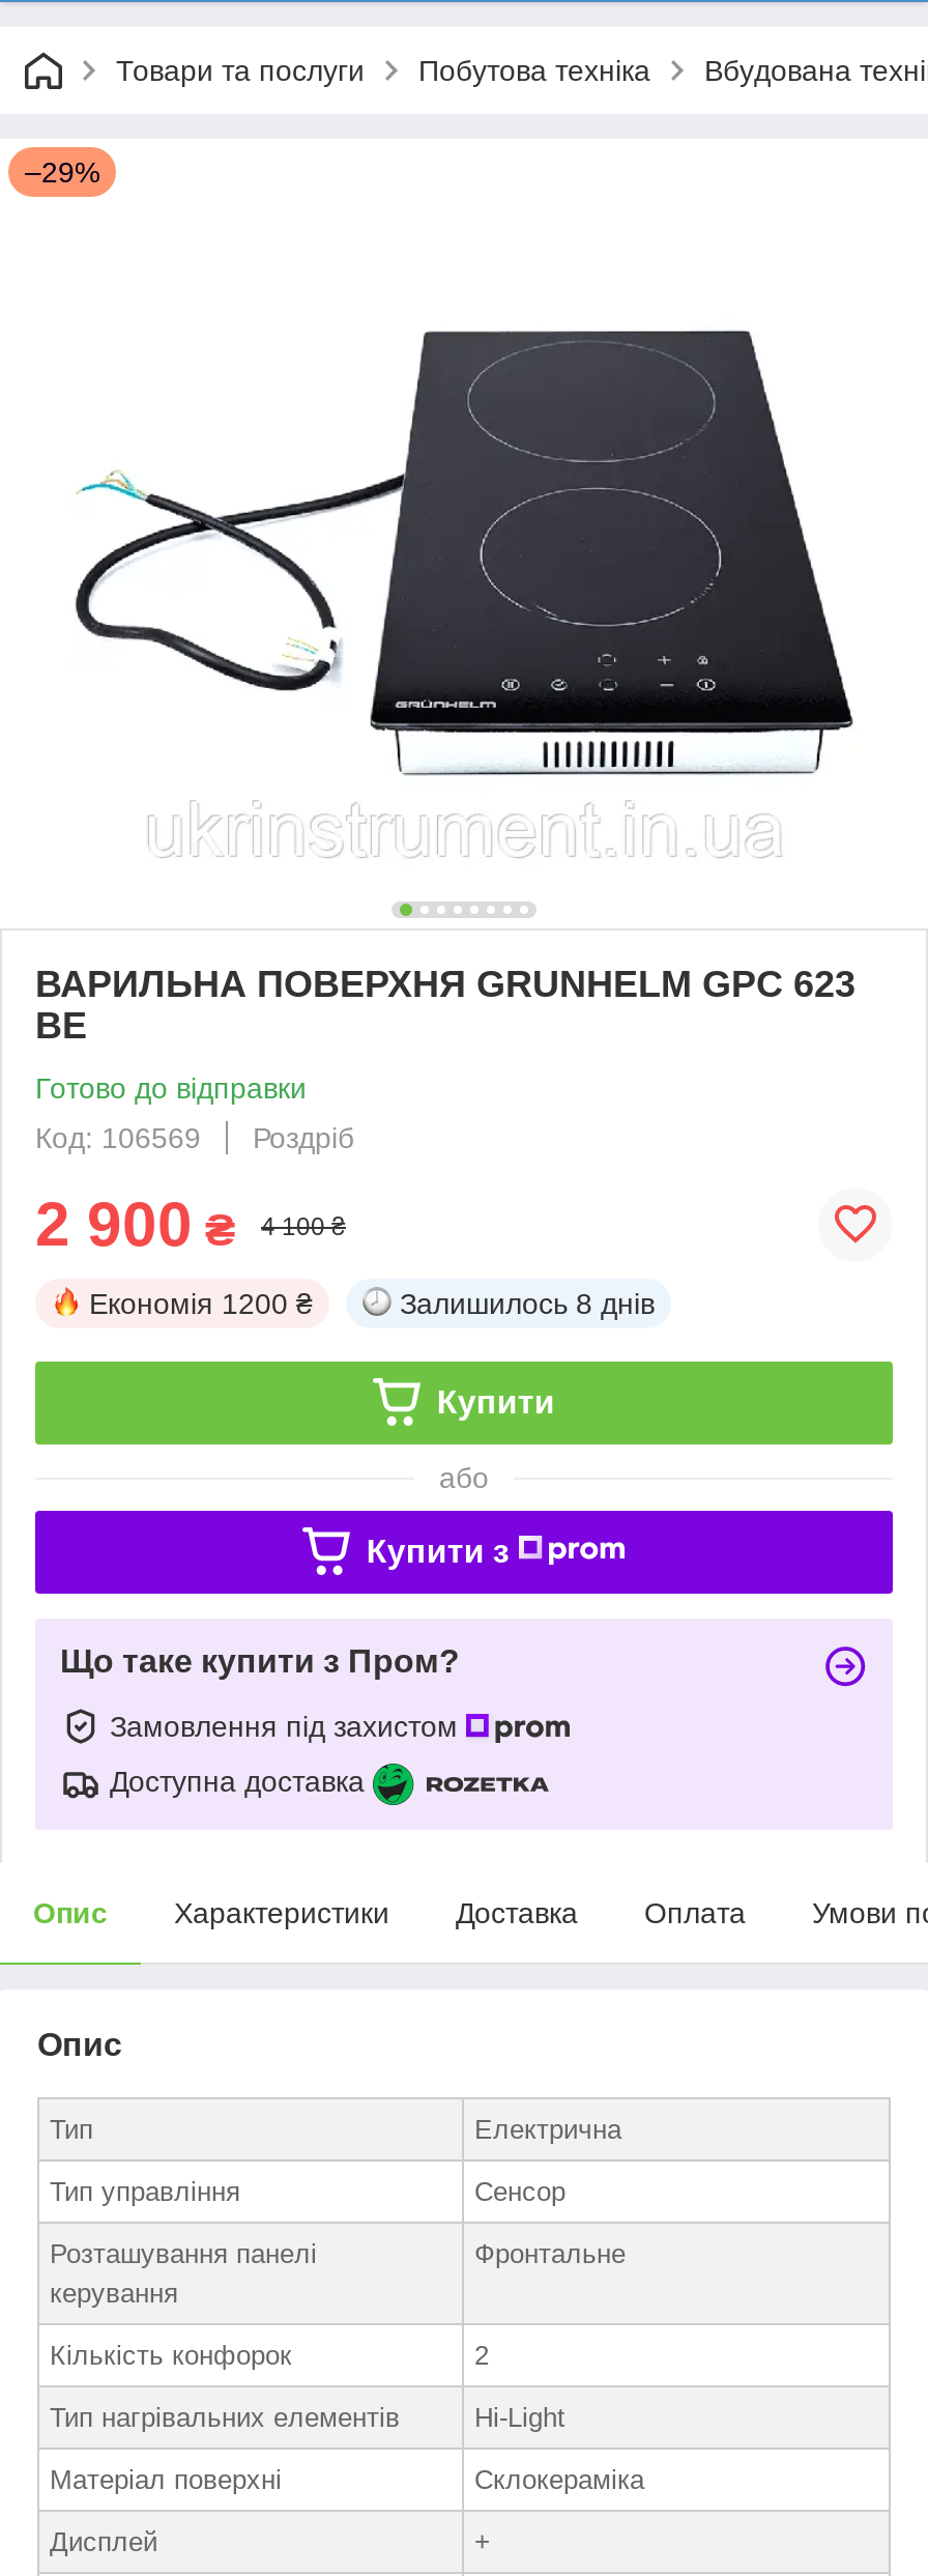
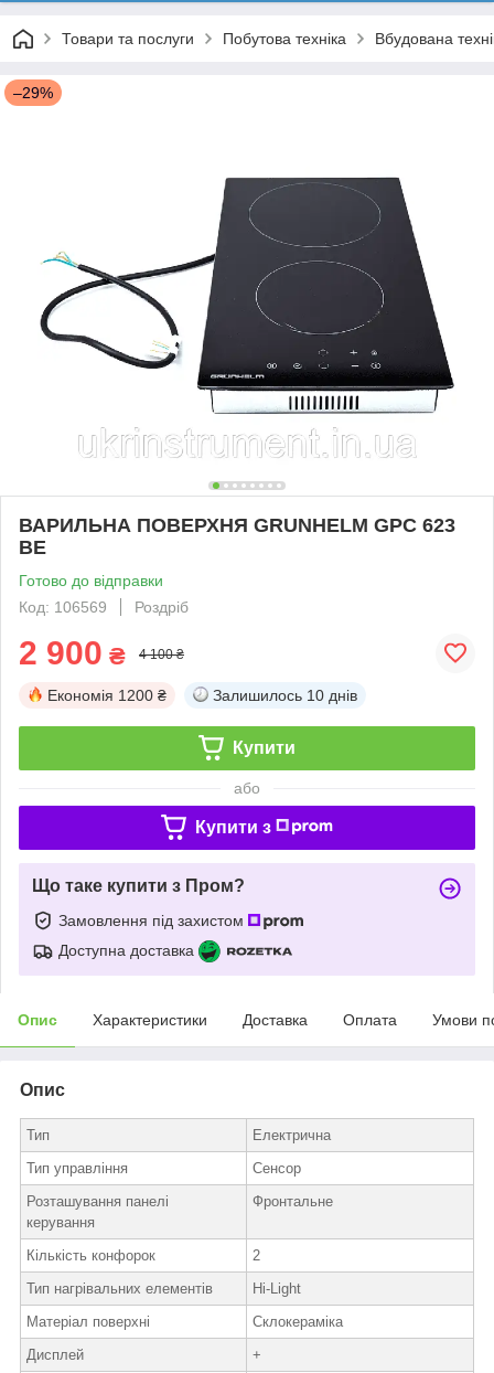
[400,1287,655,1320] Залишилось 8 днів -> [213,686,357,704] Залишилось 10 днів

